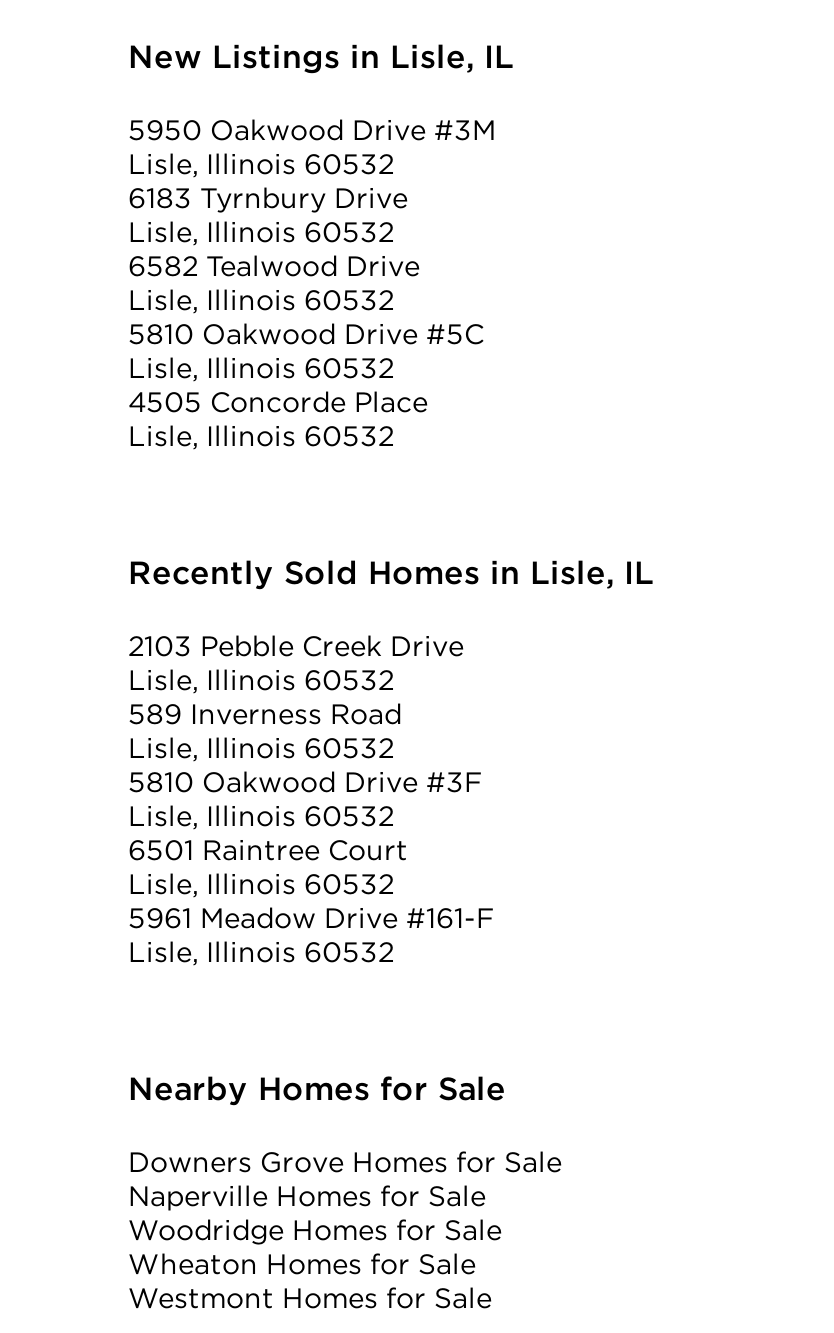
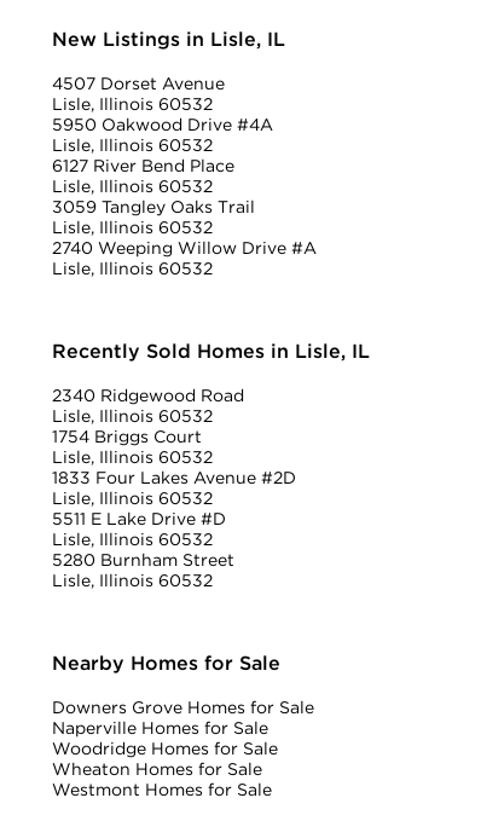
[128,114,496,146] 5950 Oakwood Drive #3M -> [52,74,225,93] 4507 Dorset Avenue
[128,182,408,214] 6183 Tyrnbury Drive -> [52,115,273,134] 5950 Oakwood Drive #4A
[128,250,420,282] 6582 Tealwood Drive -> [52,156,234,175] 6127 River Bend Place
[128,318,484,350] 5810 Oakwood Drive #5C -> [52,197,255,216] 3059 Tangley Oaks Trail
[128,386,428,418] 4505 Concorde Place -> [52,238,317,257] 2740 Weeping Willow Drive #A
[128,630,464,662] 2103 Pebble Creek Drive -> [52,386,244,405] 2340 Ridgewood Road
[128,698,402,730] 589 Inverness Road -> [52,427,202,446] 1754 Briggs Court
[128,766,482,798] 5810 Oakwood Drive #3F -> [52,468,296,487] 1833 Four Lakes Avenue #2D
[128,834,408,866] 6501 Raintree Court -> [52,509,226,528] 5511 E Lake Drive #D
[128,902,494,934] 5961 Meadow Drive #161-F -> [52,550,234,569] 5280 Burnham Street

